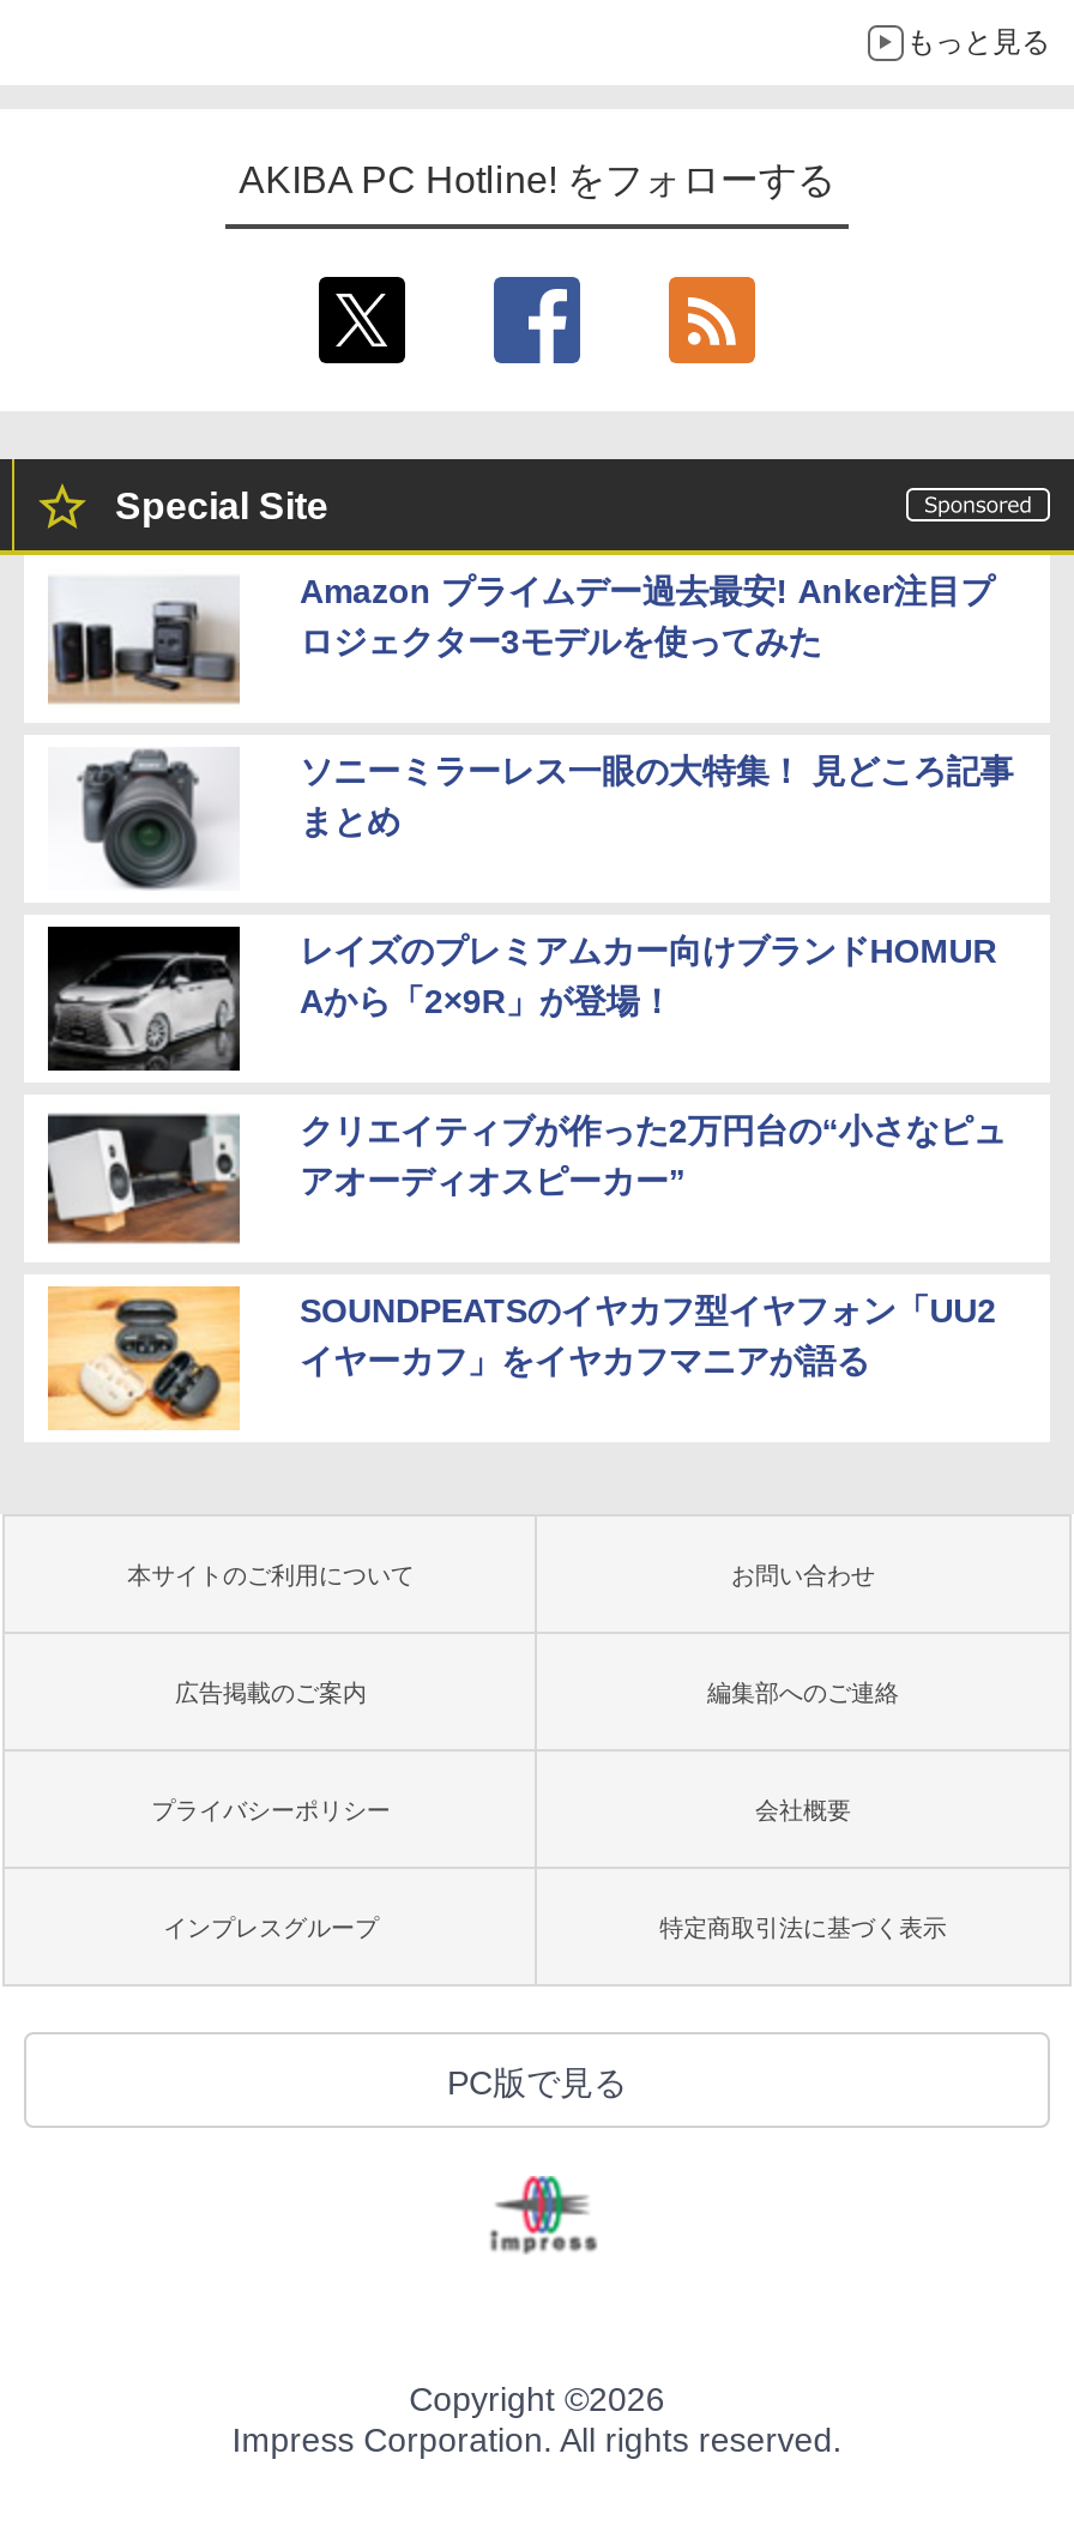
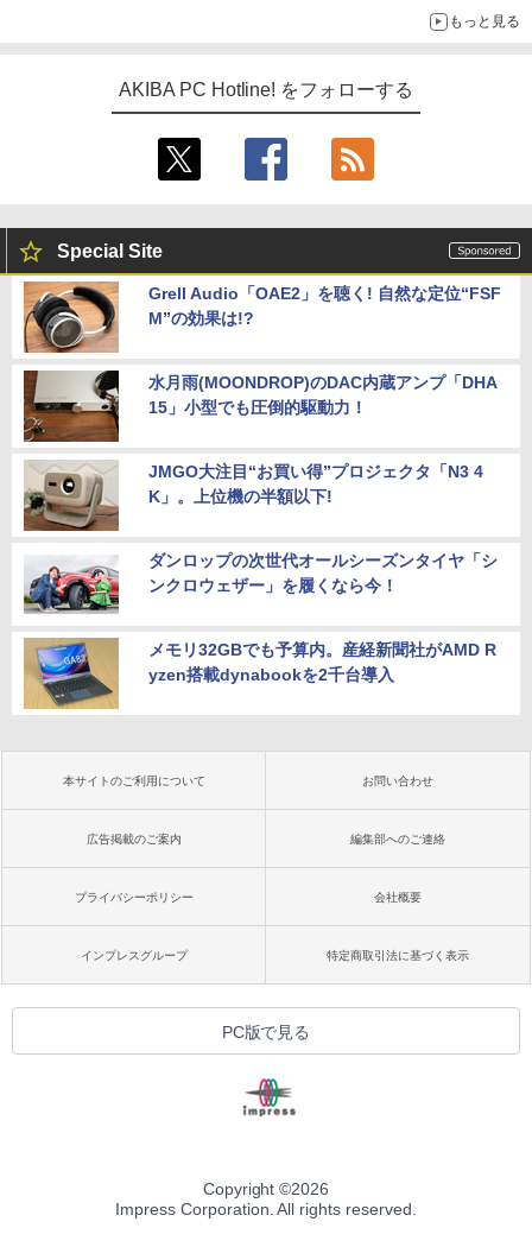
[48,567,994,711] [image] | Amazon プライムデー過去最安! Anker注目プ | ロジェクター3モデルを使ってみた -> [23,280,501,354] [image] | Grell Audio「OAE2」を聴く! 自然な定位“FSF | M”の効果は!?
[48,747,1013,891] [image] | ソニーミラーレス一眼の大特集！ 見どころ記事 | まとめ -> [23,369,497,443] [image] | 水月雨(MOONDROP)のDAC内蔵アンプ「DHA | 15」小型でも圧倒的駆動力！
[46,924,997,1073] [image] | レイズのプレミアムカー向けブランドHOMUR | Aから「2×9R」が登場！ -> [23,460,483,532] [image] | JMGO大注目“お買い得”プロジェクタ「N3 4 | K」。上位機の半額以下!
[46,1111,1006,1246] [image] | クリエイティブが作った2万円台の“小さなピュ | アオーディオスピーカー” -> [23,551,497,616] [image] | ダンロップの次世代オールシーズンタイヤ「シ | ンクロウェザー」を履くなら今！
[48,1286,997,1428] [image] | SOUNDPEATSのイヤカフ型イヤフォン「UU2 | イヤーカフ」をイヤカフマニアが語る -> [24,638,496,709] [image] | メモリ32GBでも予算内。産経新聞社がAMD R | yzen搭載dynabookを2千台導入

